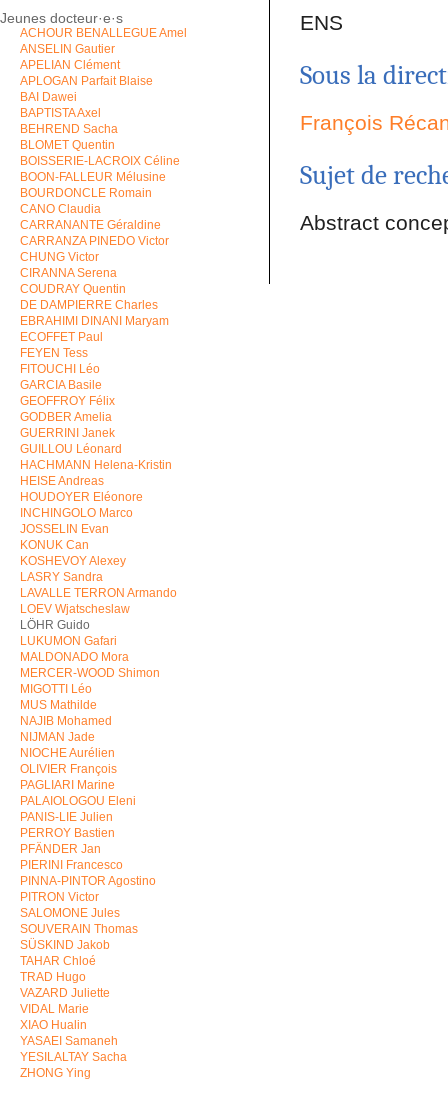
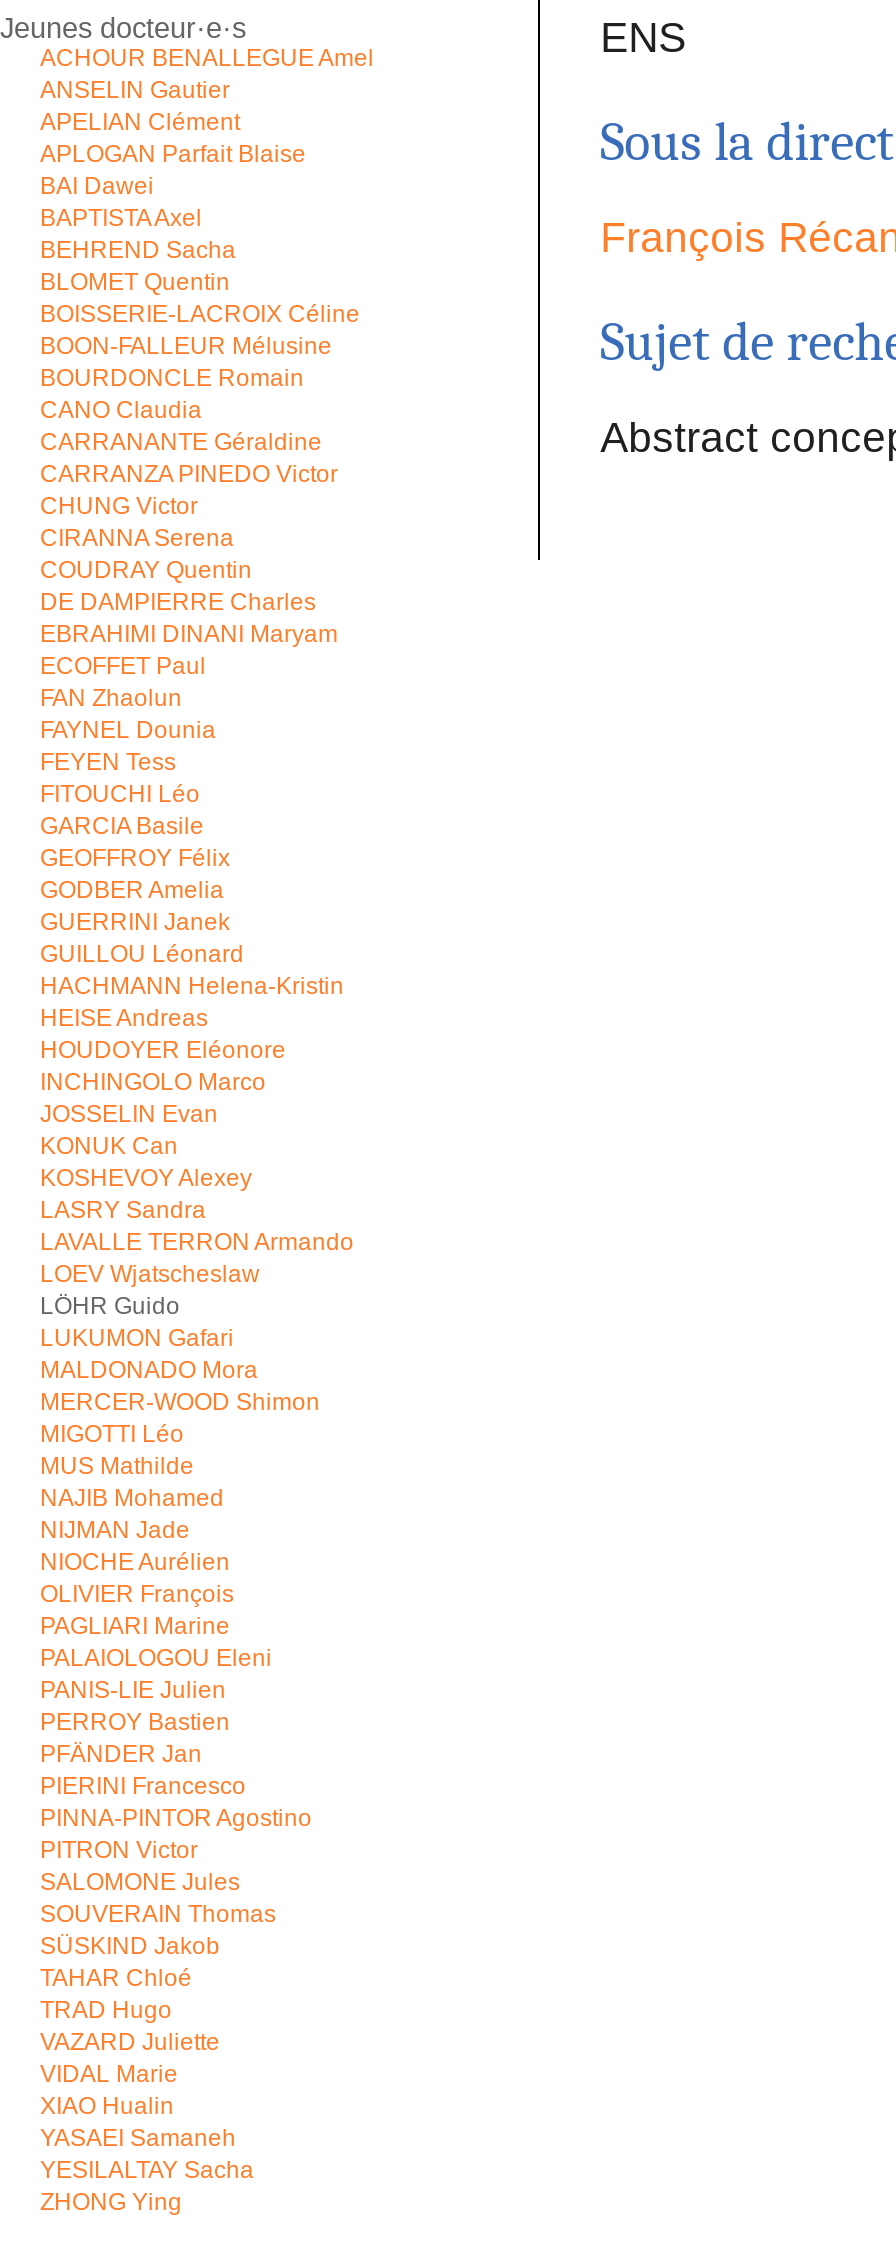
none -> [40,685,216,745] FAN Zhaolun | FAYNEL Dounia

